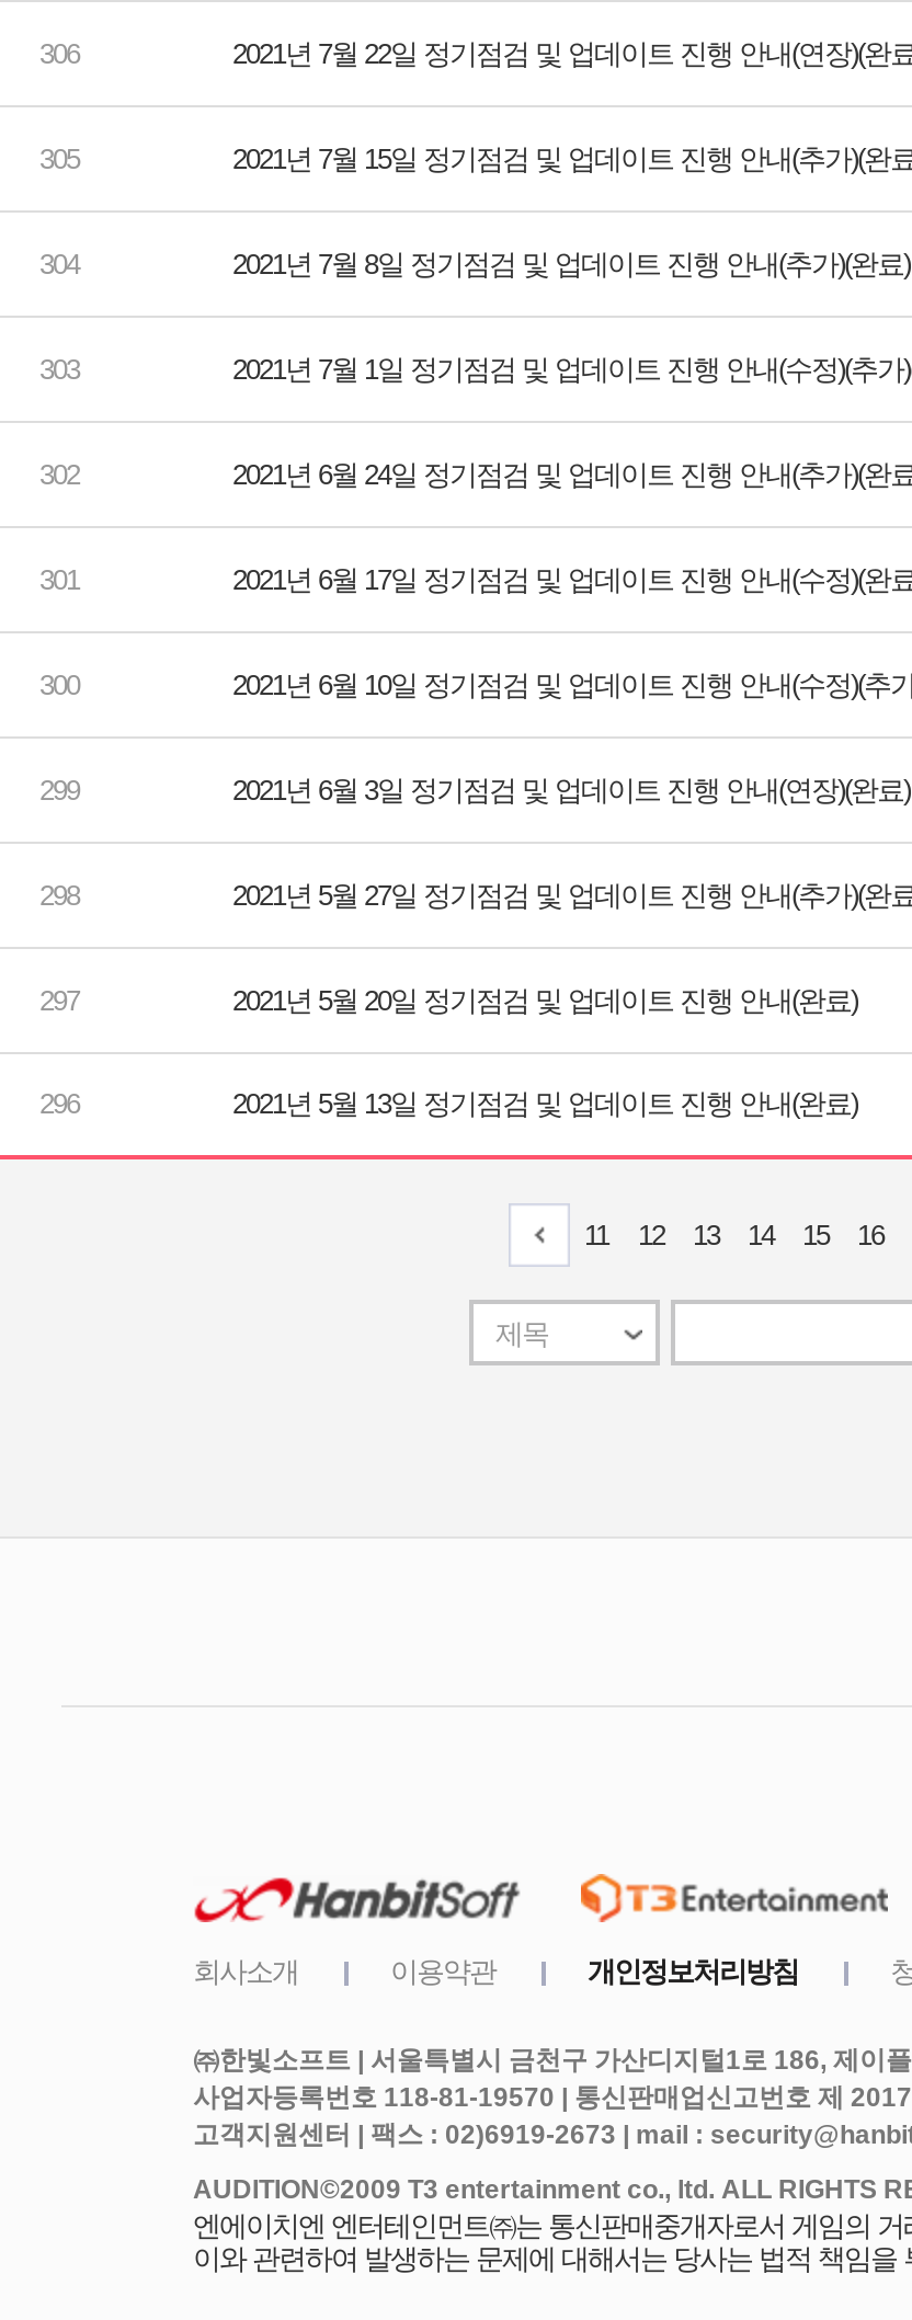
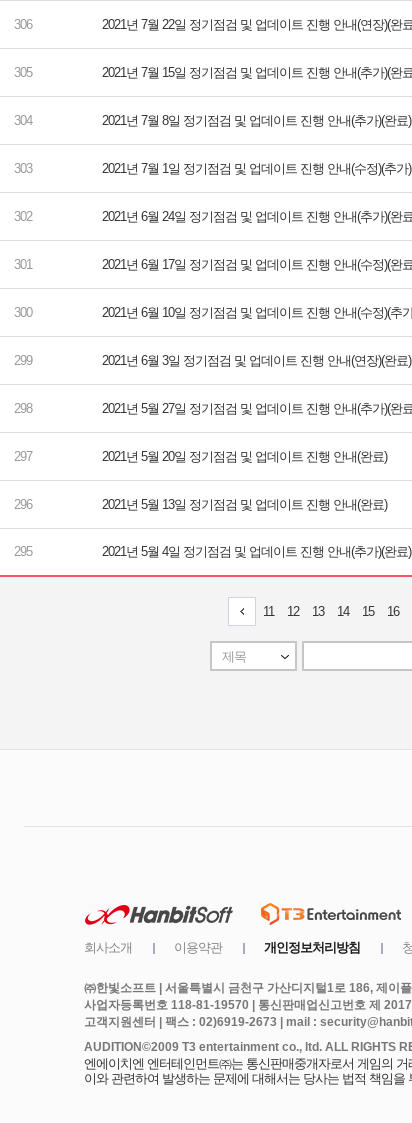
none -> [102,544,411,559] 2021년 5월 4일 정기점검 및 업데이트 진행 안내(추가)(완료)

